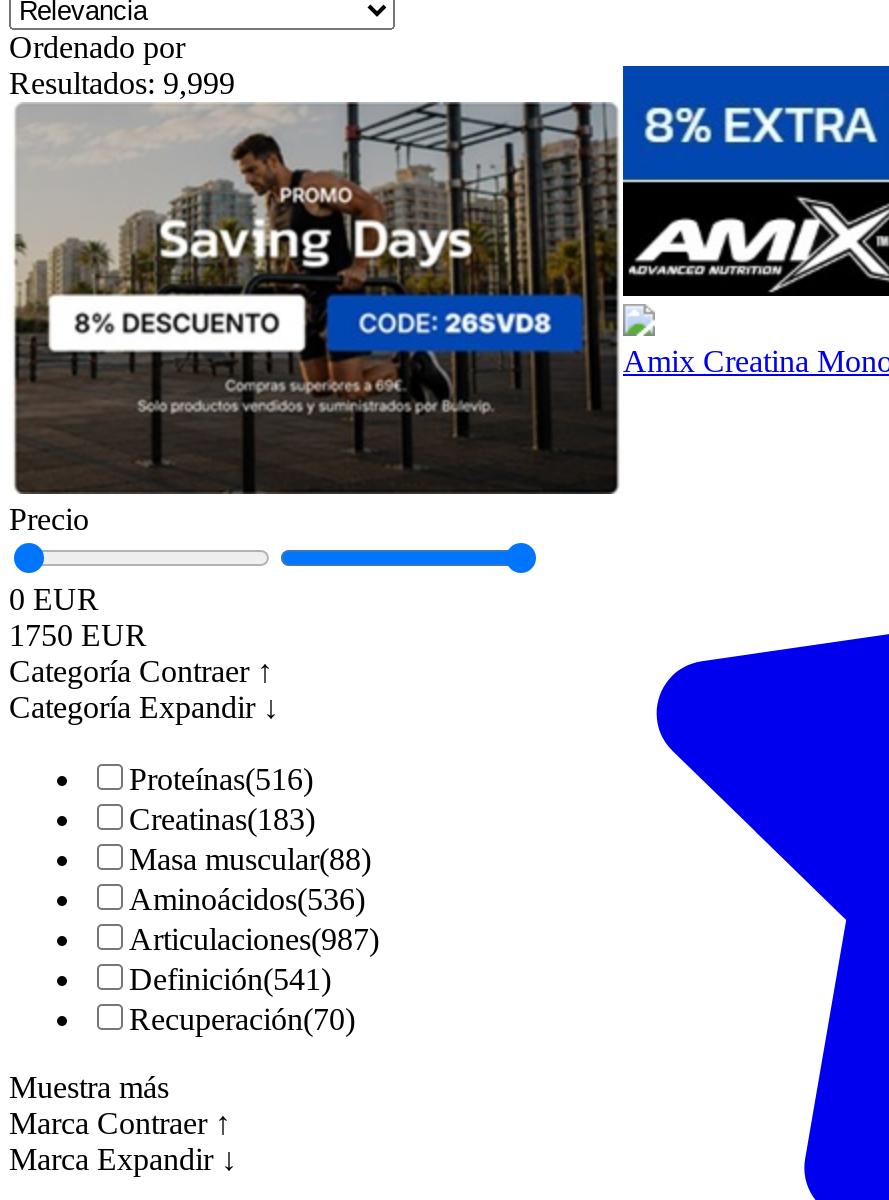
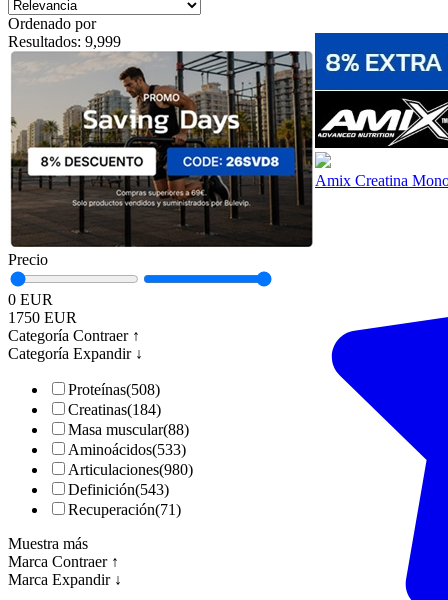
[129,761,313,795] Proteínas(516) -> [68,381,160,398] Proteínas(508)
[129,801,315,835] Creatinas(183) -> [68,401,161,418] Creatinas(184)
[129,881,365,915] Aminoácidos(536) -> [68,441,186,458] Aminoácidos(533)
[129,921,379,955] Articulaciones(987) -> [68,461,193,478] Articulaciones(980)
[129,961,331,995] Definición(541) -> [68,481,169,498] Definición(543)
[129,1001,355,1035] Recuperación(70) -> [68,501,181,518] Recuperación(71)

